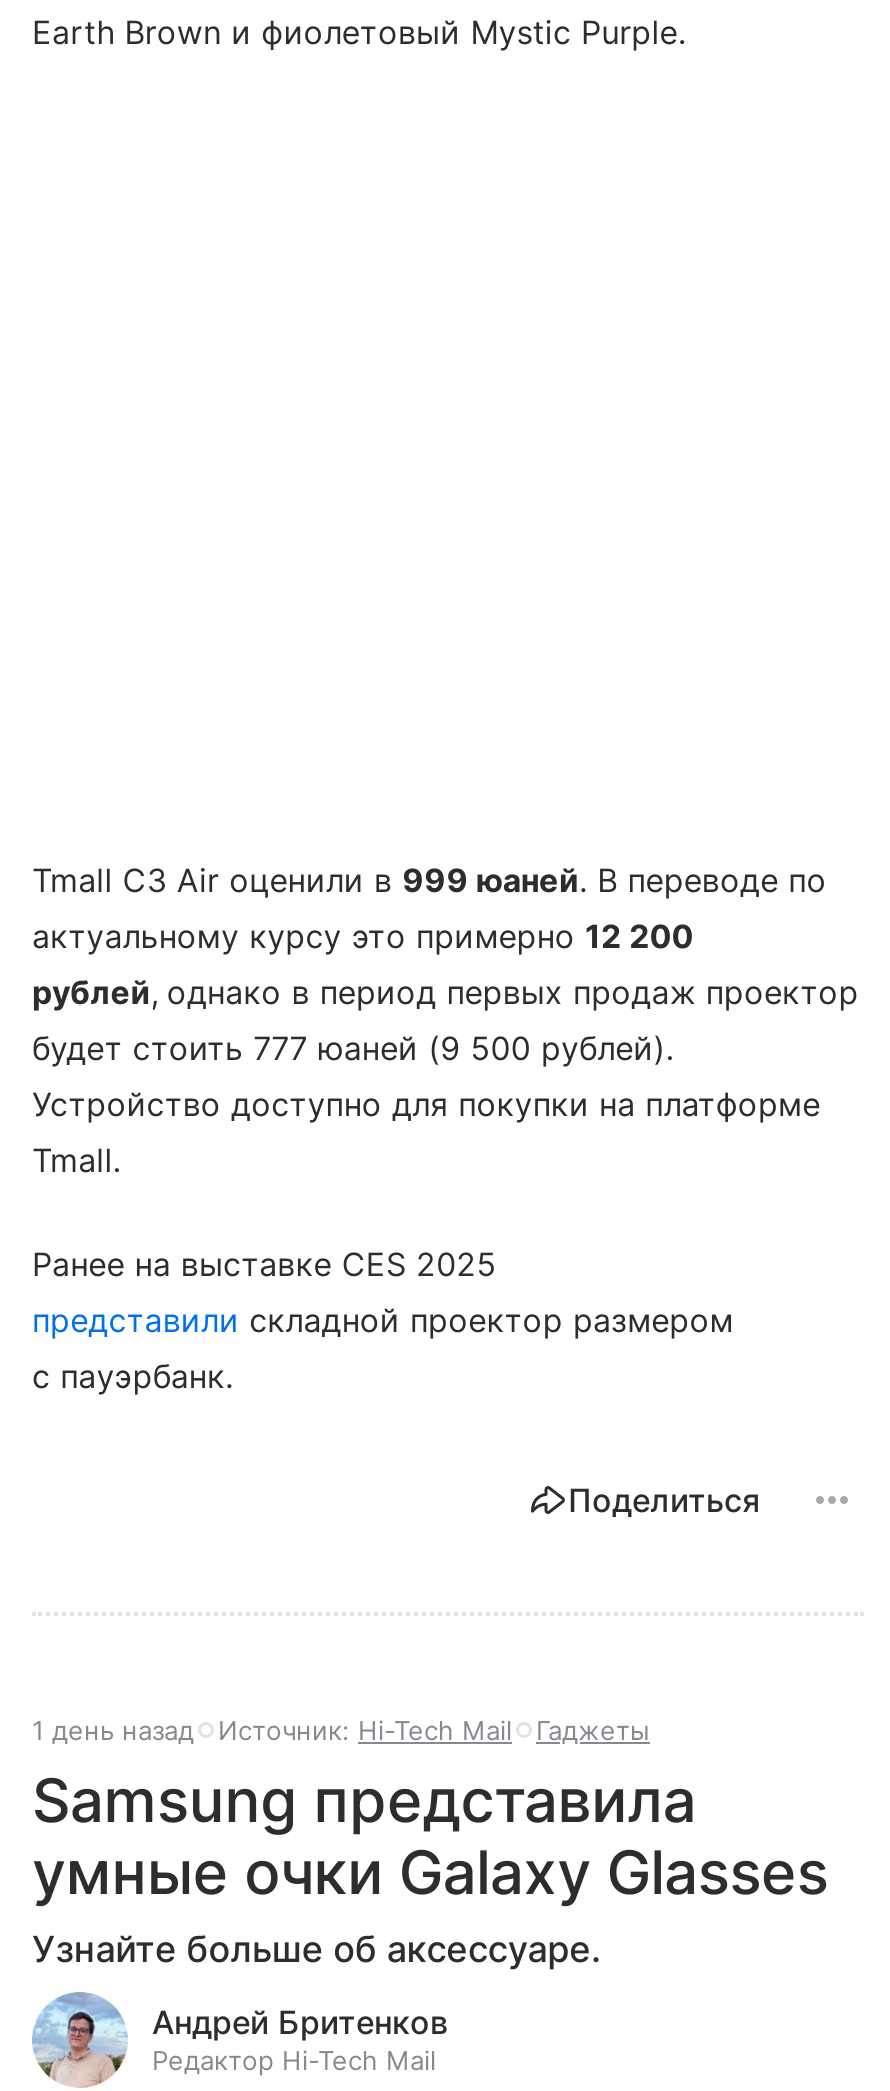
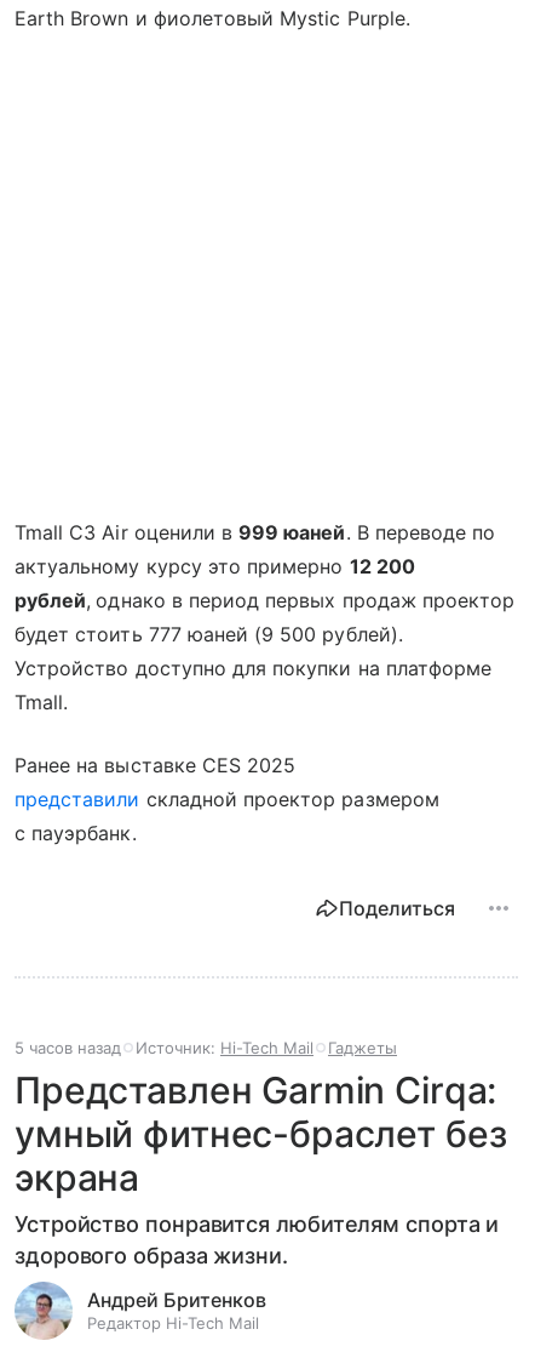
[32,1712,650,1744] 1 день назад Источник: Hi-Tech Mail Гаджеты -> [15,1038,397,1058] 5 часов назад Источник: Hi-Tech Mail Гаджеты
[32,1762,828,1968] Samsung представила | умные очки Galaxy Glasses | Узнайте больше об аксессуаре. -> [15,1069,506,1269] Представлен Garmin Cirqa: | умный фитнес-браслет без | экрана | Устройство понравится любителям спорта и | здорового образа жизни.

